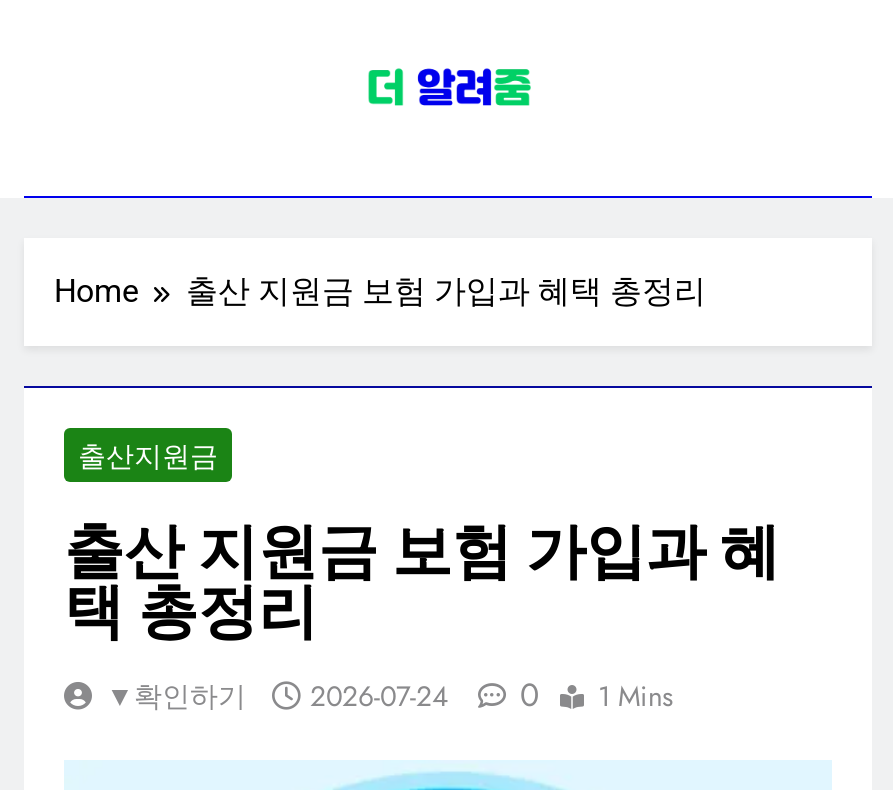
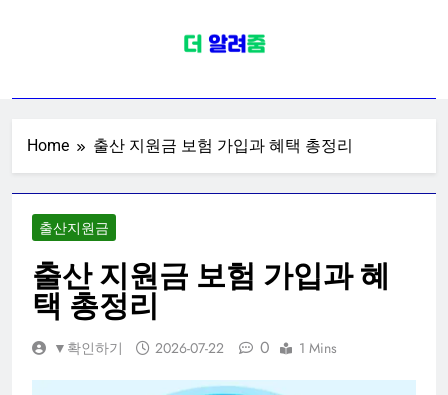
[310,675,448,715] 2026-07-24 -> [155,338,224,358] 2026-07-22

